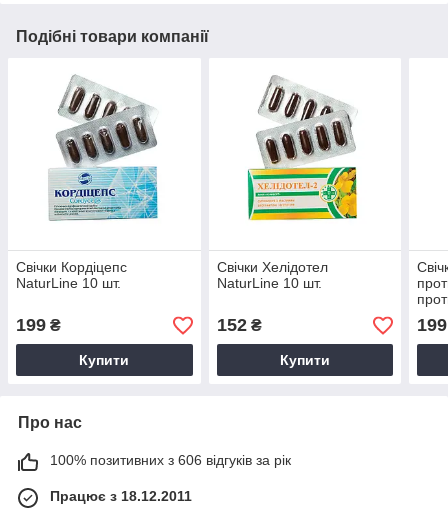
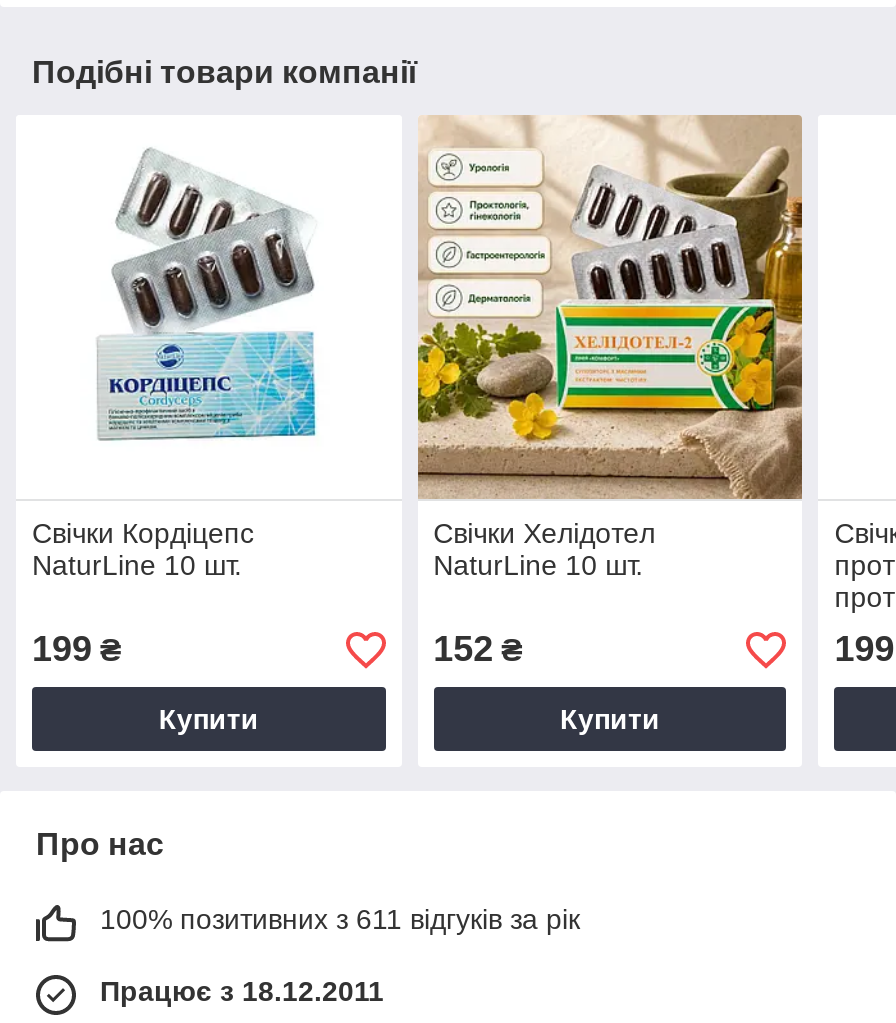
[209,58,401,250] [image] -> [416,113,804,501] [image]
[50,452,291,468] 100% позитивних з 606 відгуків за рік -> [100,904,580,936] 100% позитивних з 611 відгуків за рік

